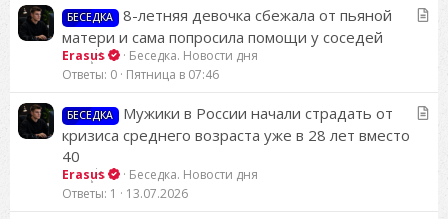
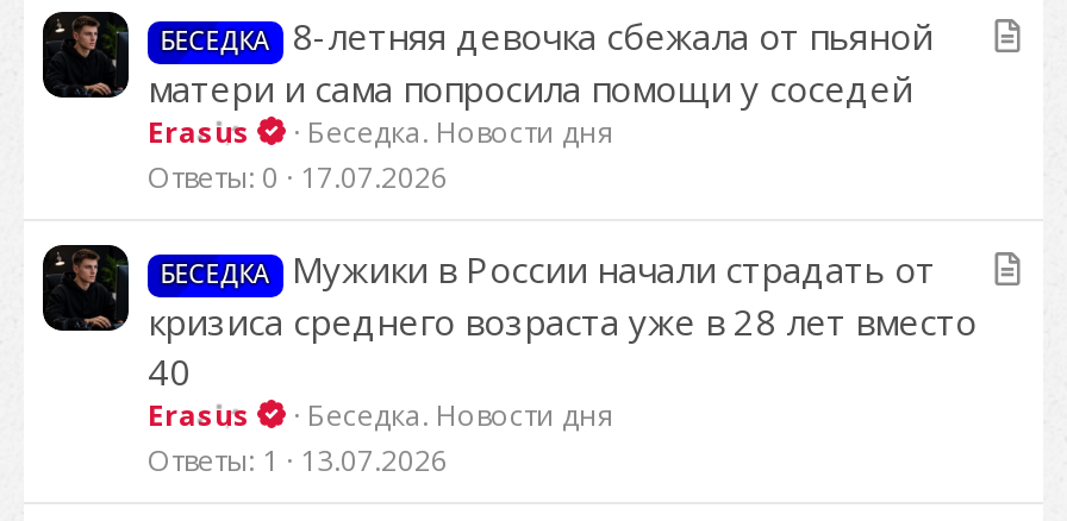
[62,66,219,83] Ответы 0 Пятница в 07:46 -> [148,156,448,197] Ответы 0 17.07.2026

